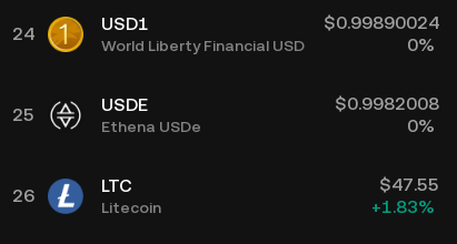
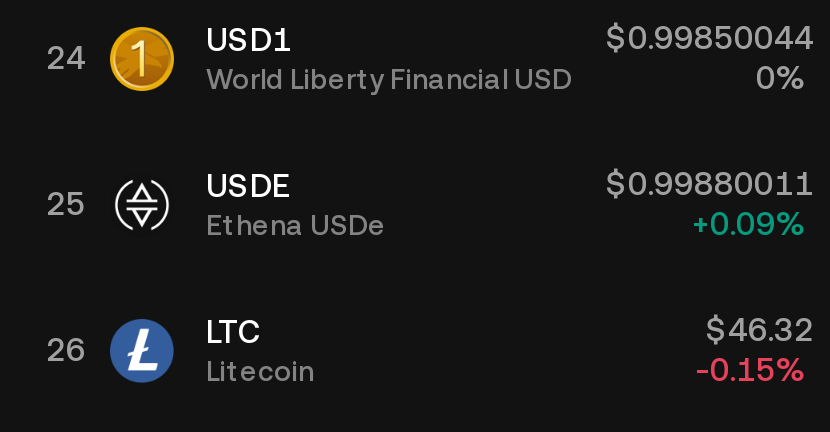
[324,12,439,33] $0.99890024 -> [606,18,814,56] $0.99850044
[335,93,439,136] $0.9982008 | 0% -> [606,164,814,242] $0.99880011 | +0.09%
[371,174,439,217] $47.55 | +1.83% -> [696,310,814,388] $46.32 | -0.15%

